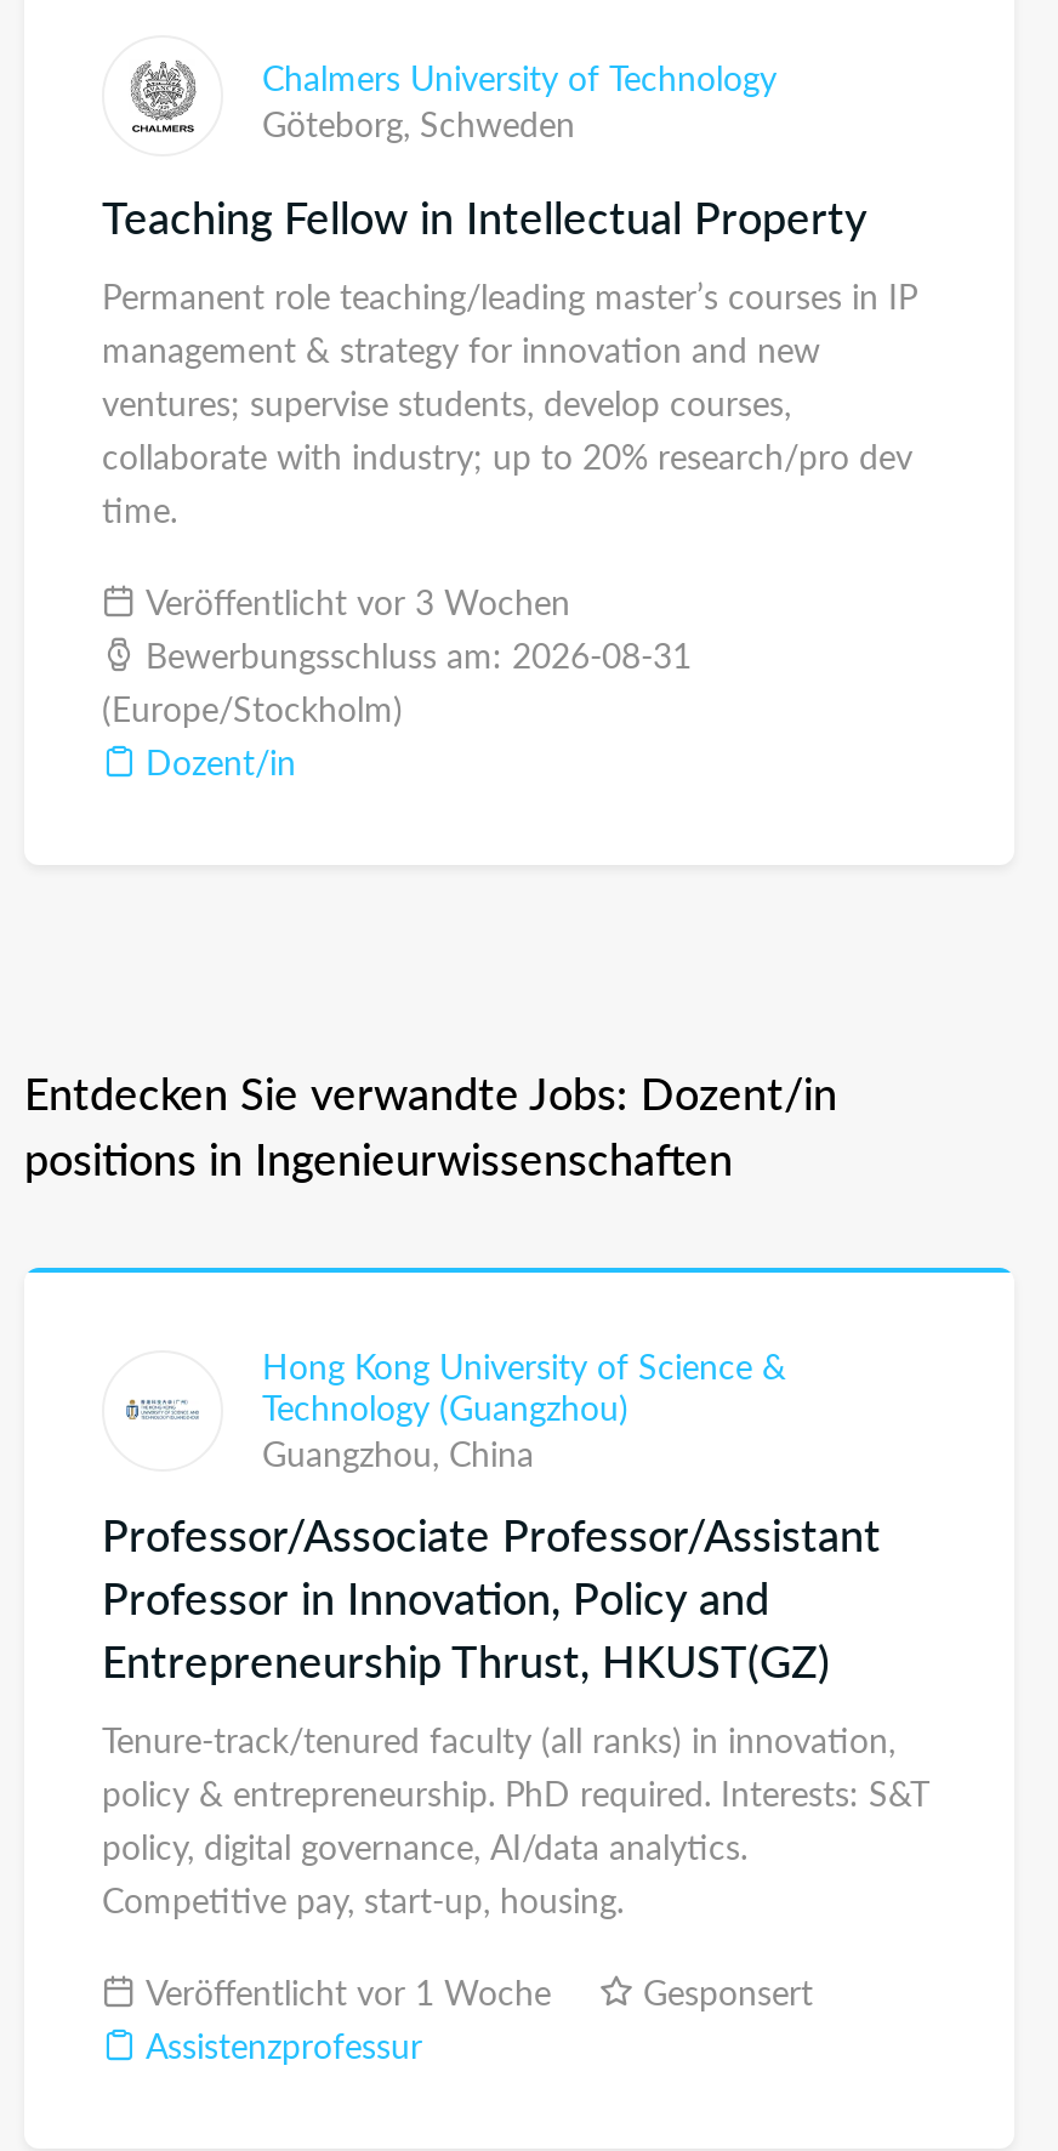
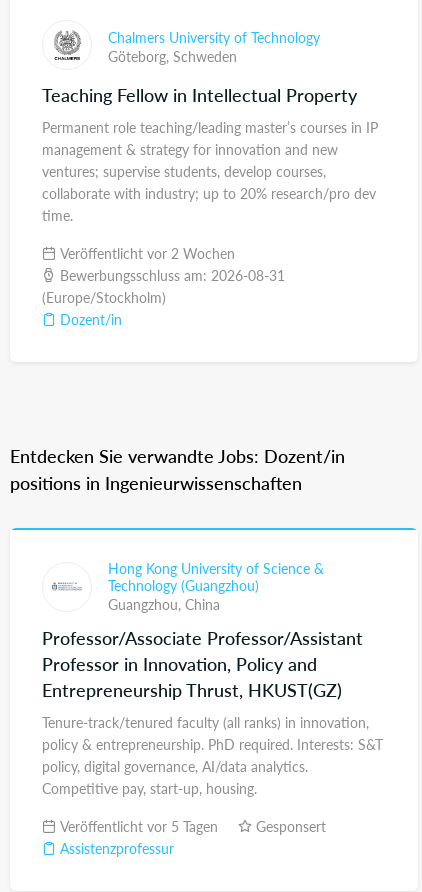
[136,576,570,625] Veröffentlicht vor 3 Wochen -> [56,243,235,263] Veröffentlicht vor 2 Wochen
[136,1967,551,2015] Veröffentlicht vor 1 Woche -> [56,816,218,836] Veröffentlicht vor 5 Tagen

